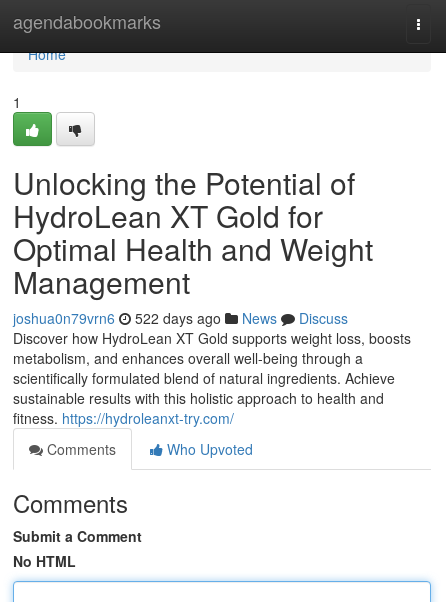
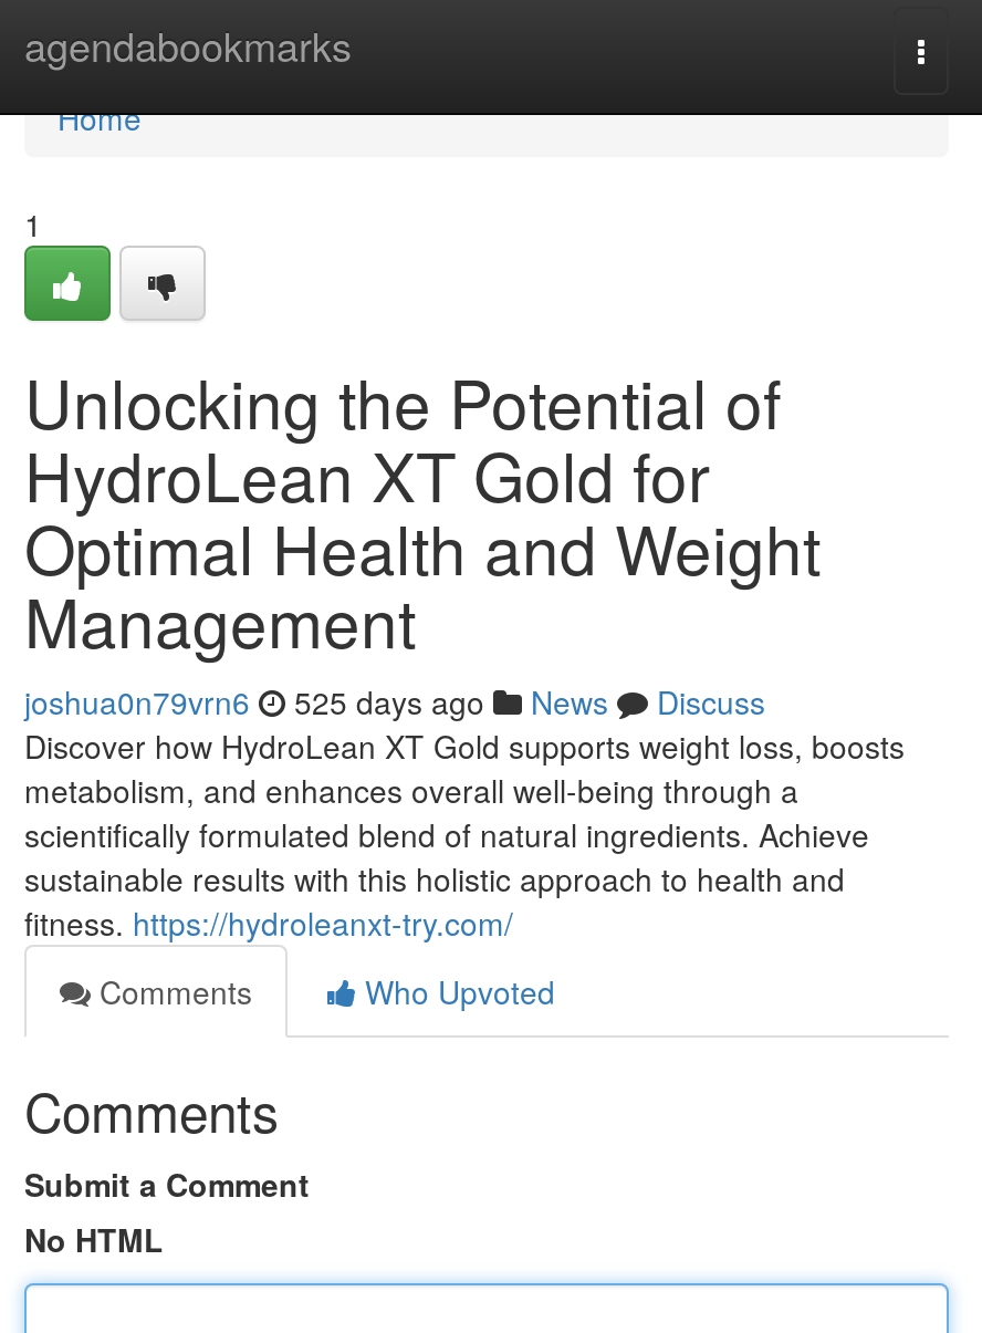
[13,308,348,328] joshua0n79vrn6 522 days ago News Discuss -> [24,679,765,723] joshua0n79vrn6 525 days ago News Discuss

